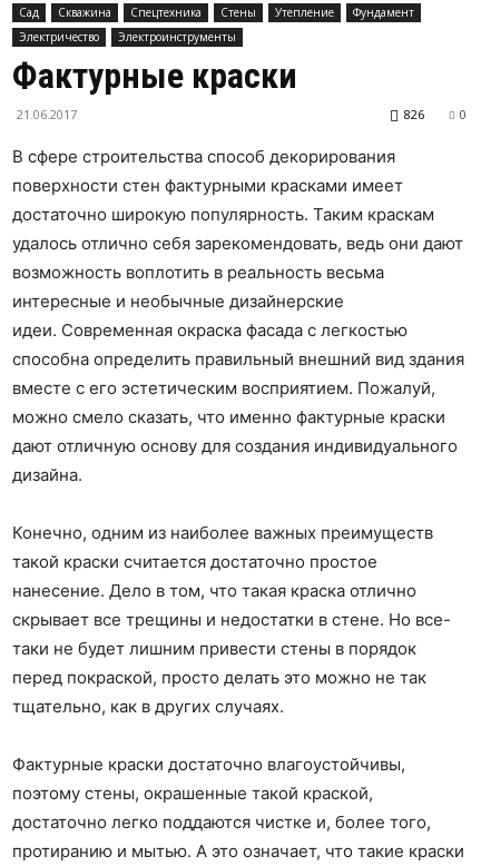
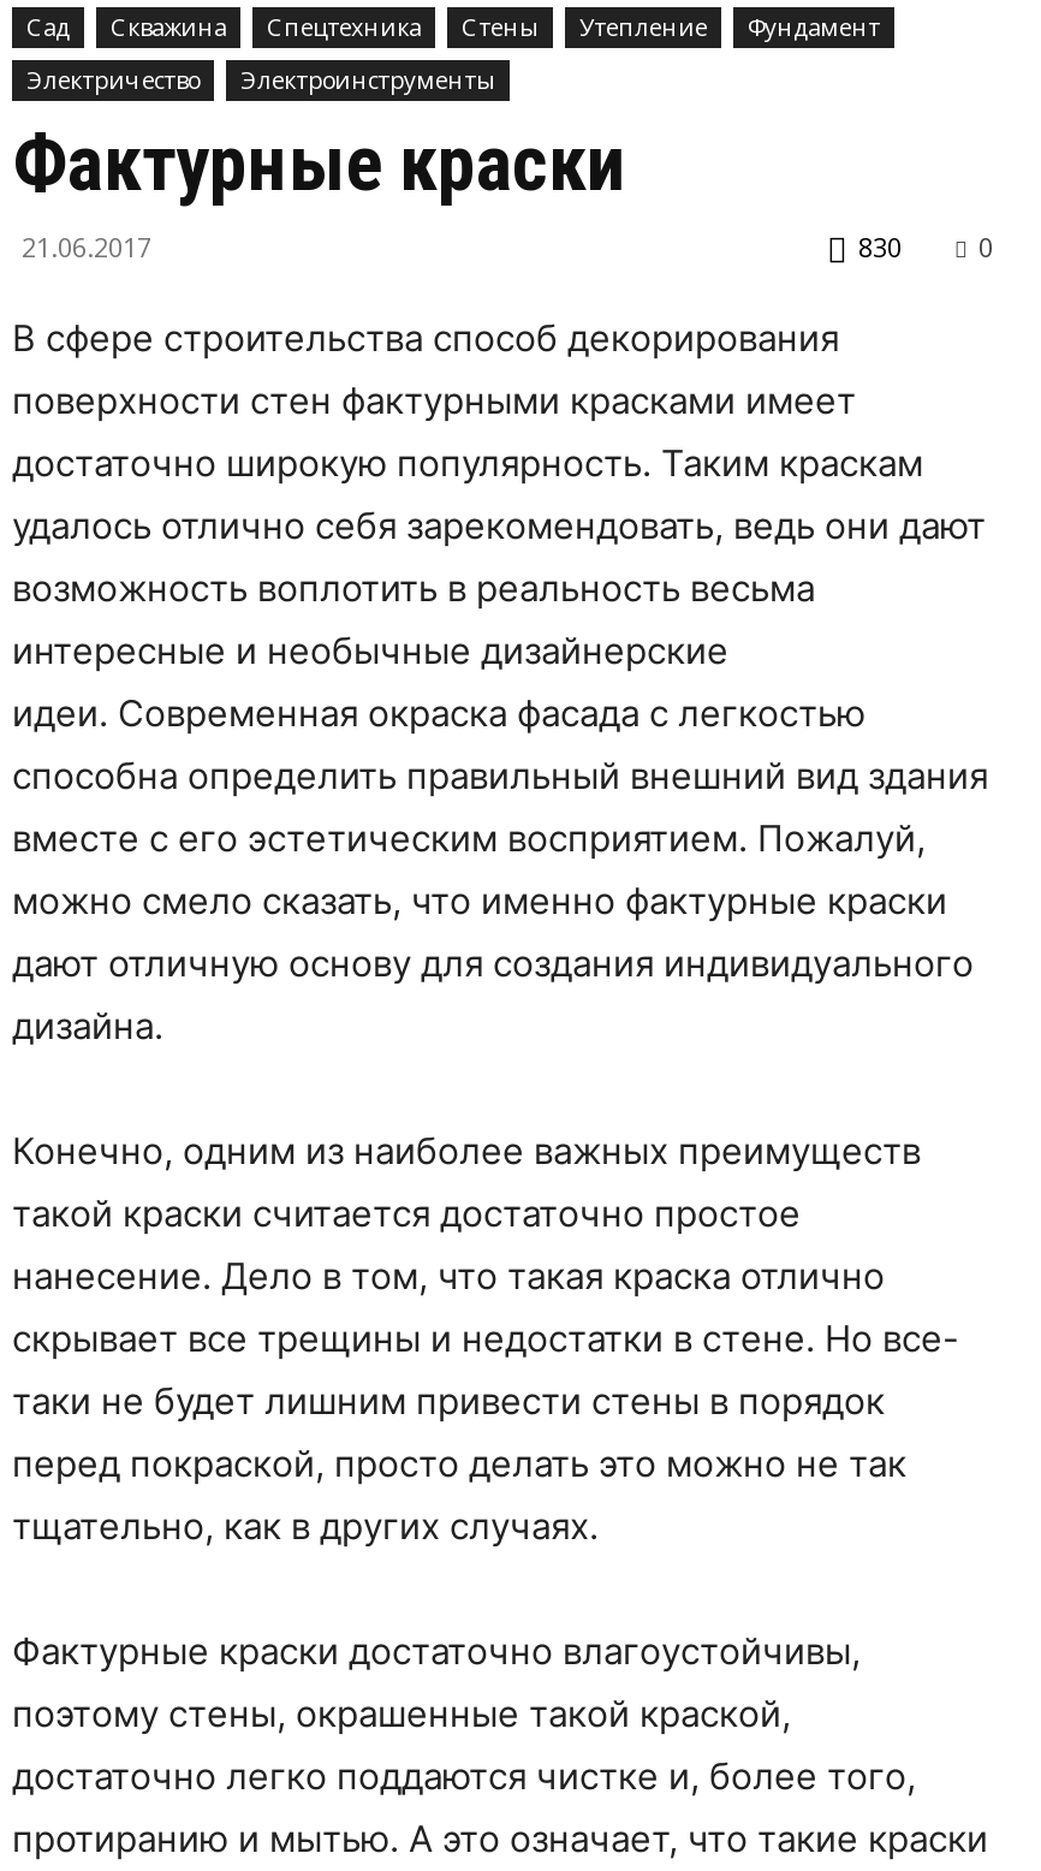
[404,106,424,122] 826 -> [858,228,902,265] 830

